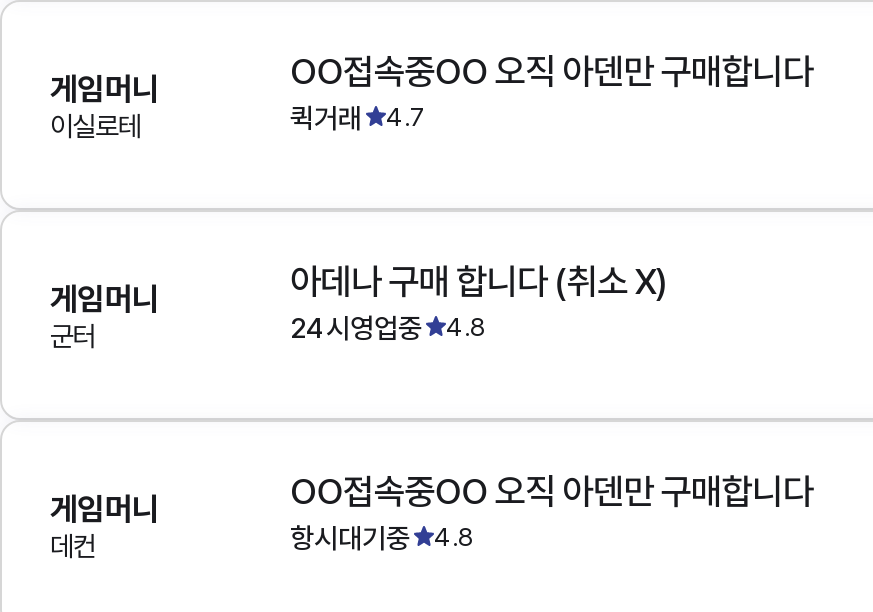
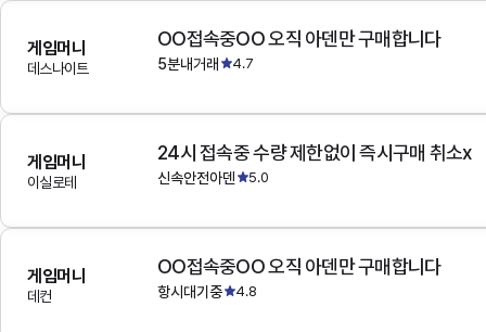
moved [50,109,140,141] -> [27,173,76,190]: 이실로테
[290,101,362,133] 퀵거래 -> [157,55,219,72] 5분내거래
none -> [27,59,88,76] 데스나이트
[290,259,666,343] 아데나 구매 합니다 (취소 X) | 24시영업중 | 4.8 -> [157,141,472,186] 24시 접속중 수량 제한없이 즉시구매 취소x | 신속안전아덴 | 5.0
[50,319,95,351] 군터 -> none

